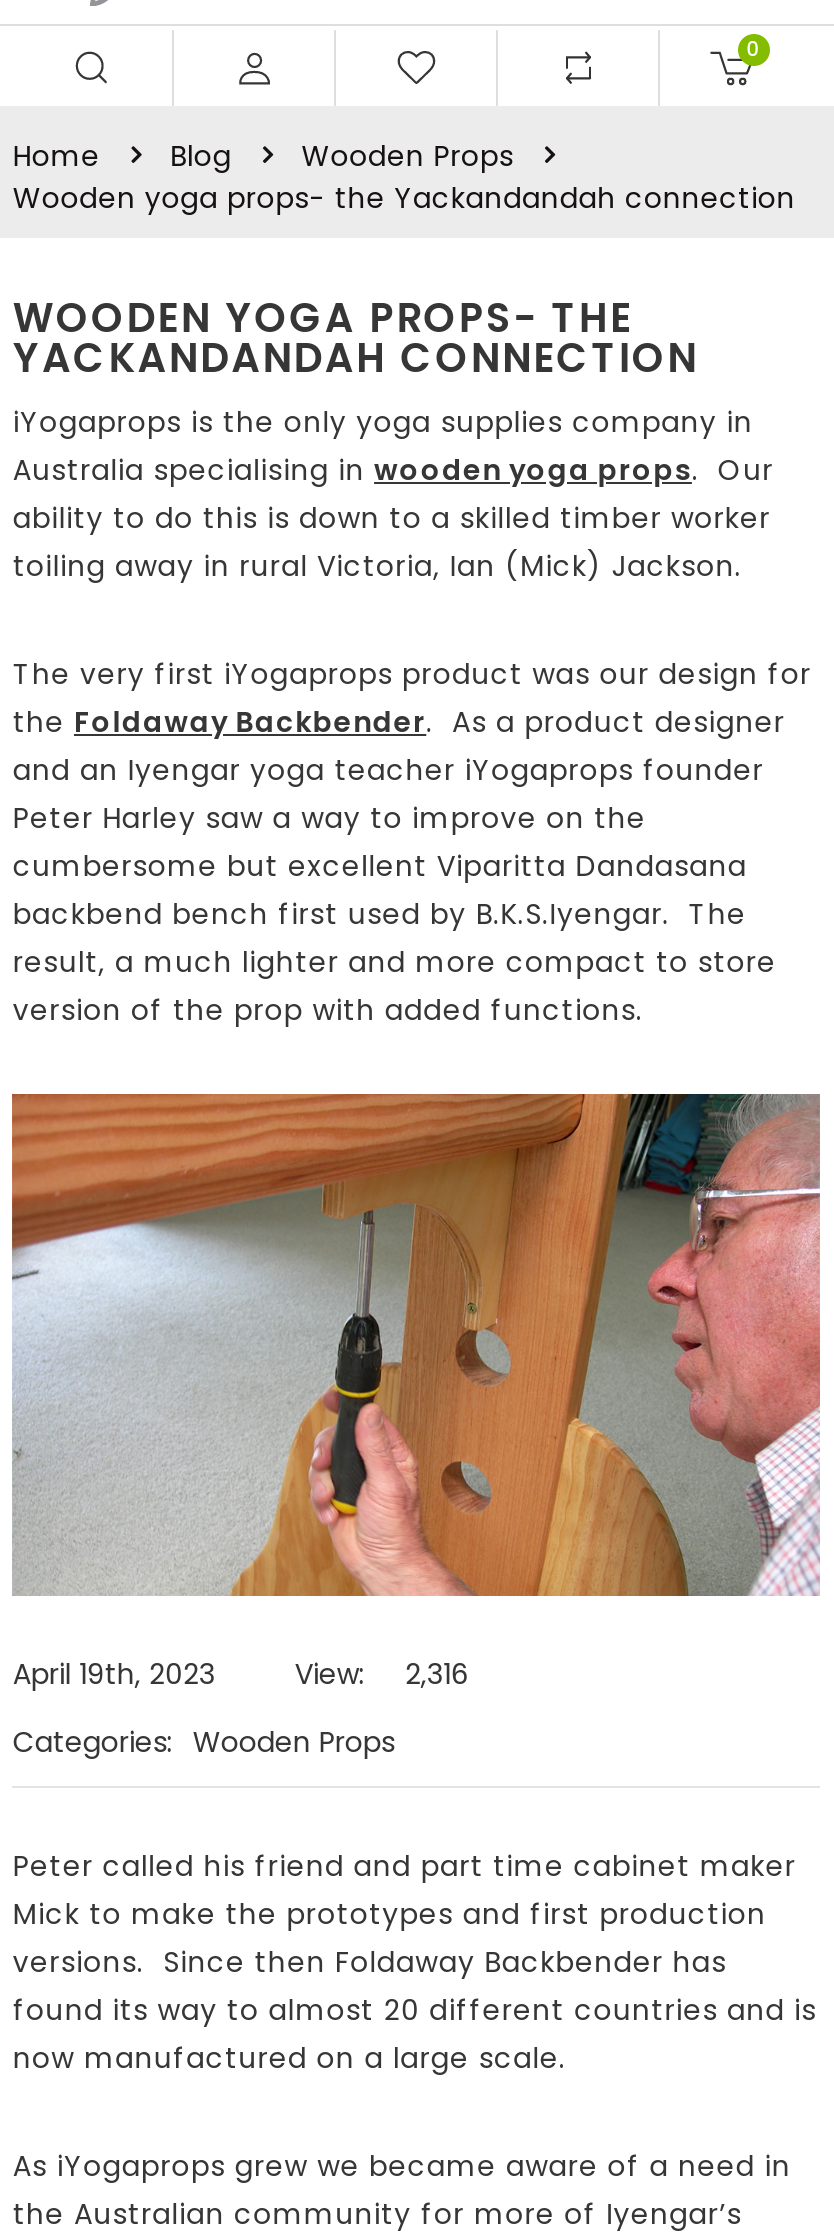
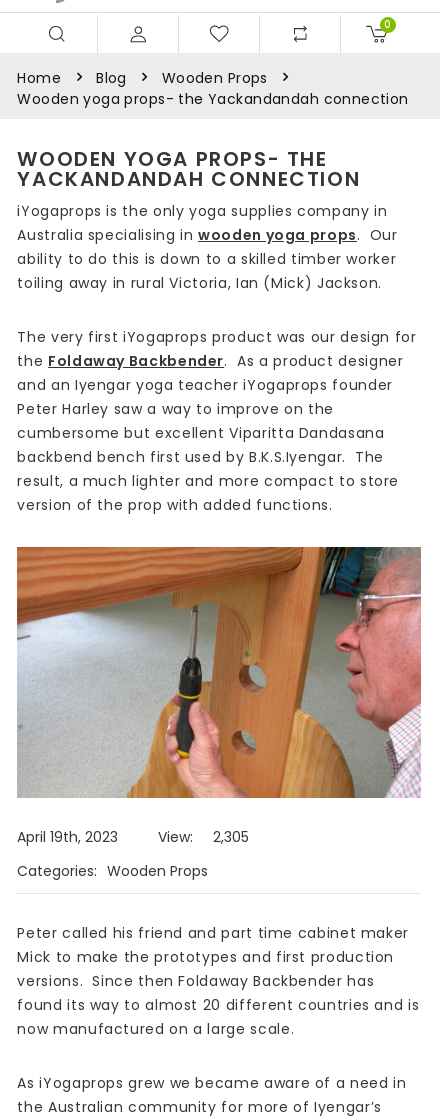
[13,1655,469,1695] April 19th, 2023 View: 2,316 -> [17,827,249,847] April 19th, 2023 View: 2,305

